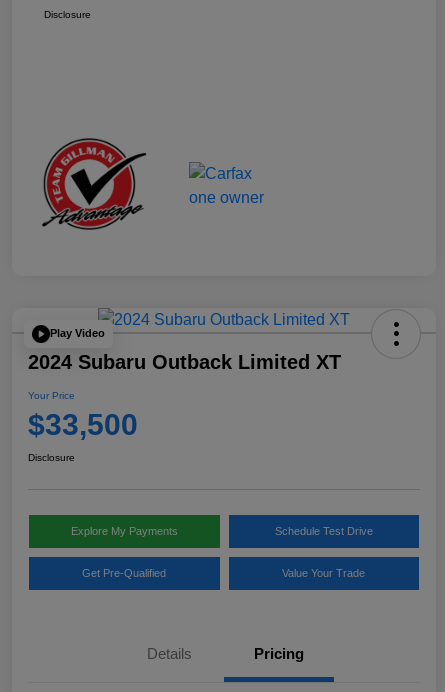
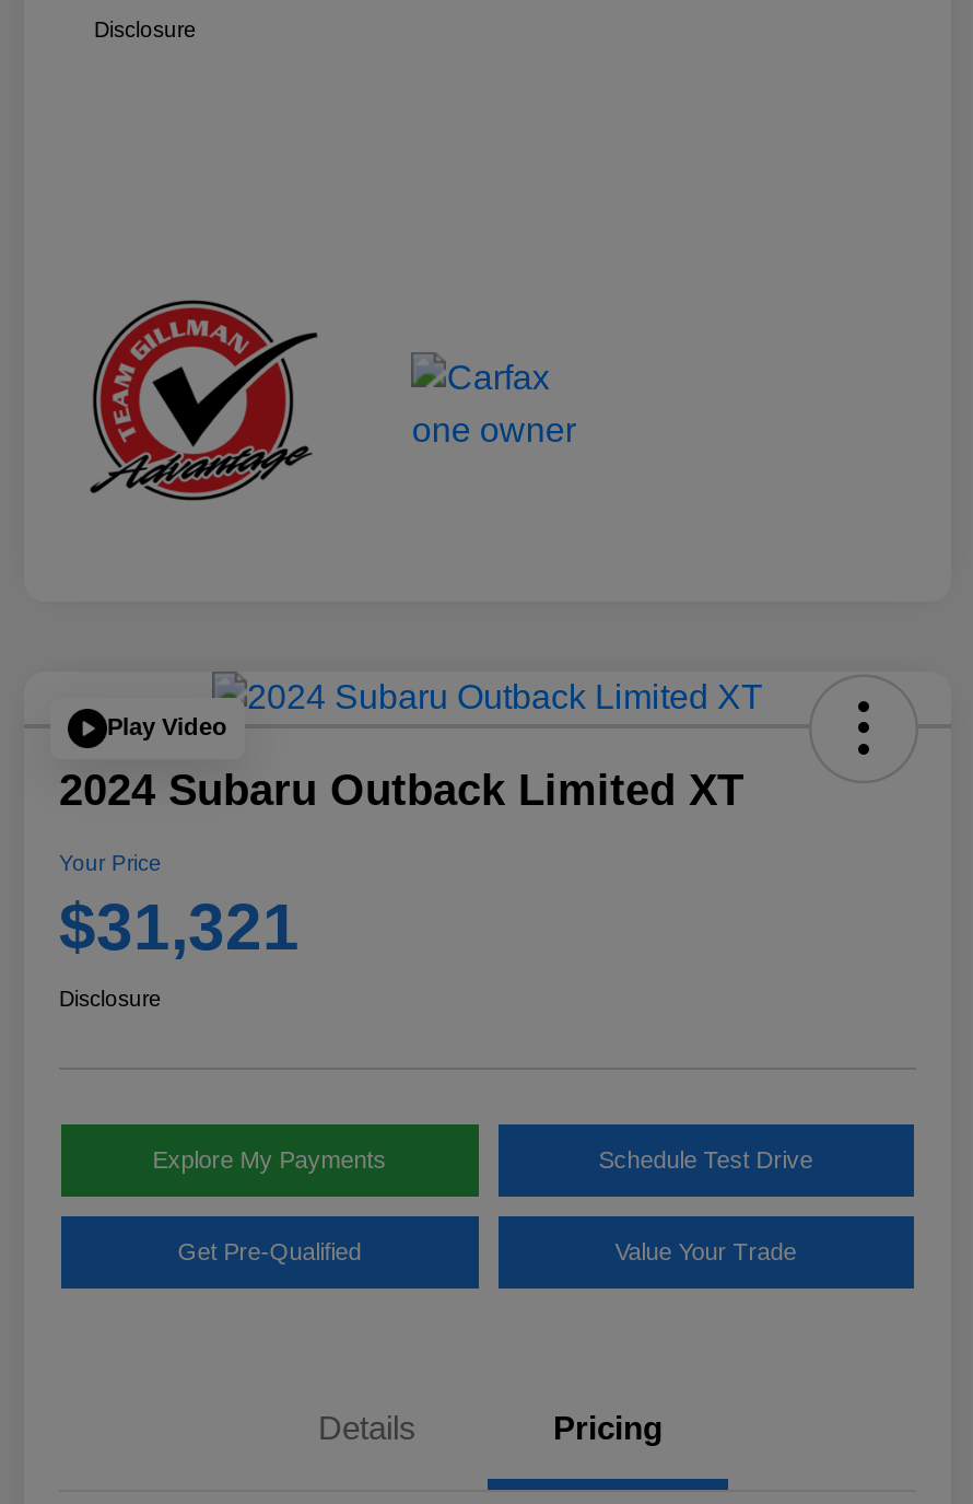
[28,408,138,441] $33,500 -> [59,890,300,962] $31,321

